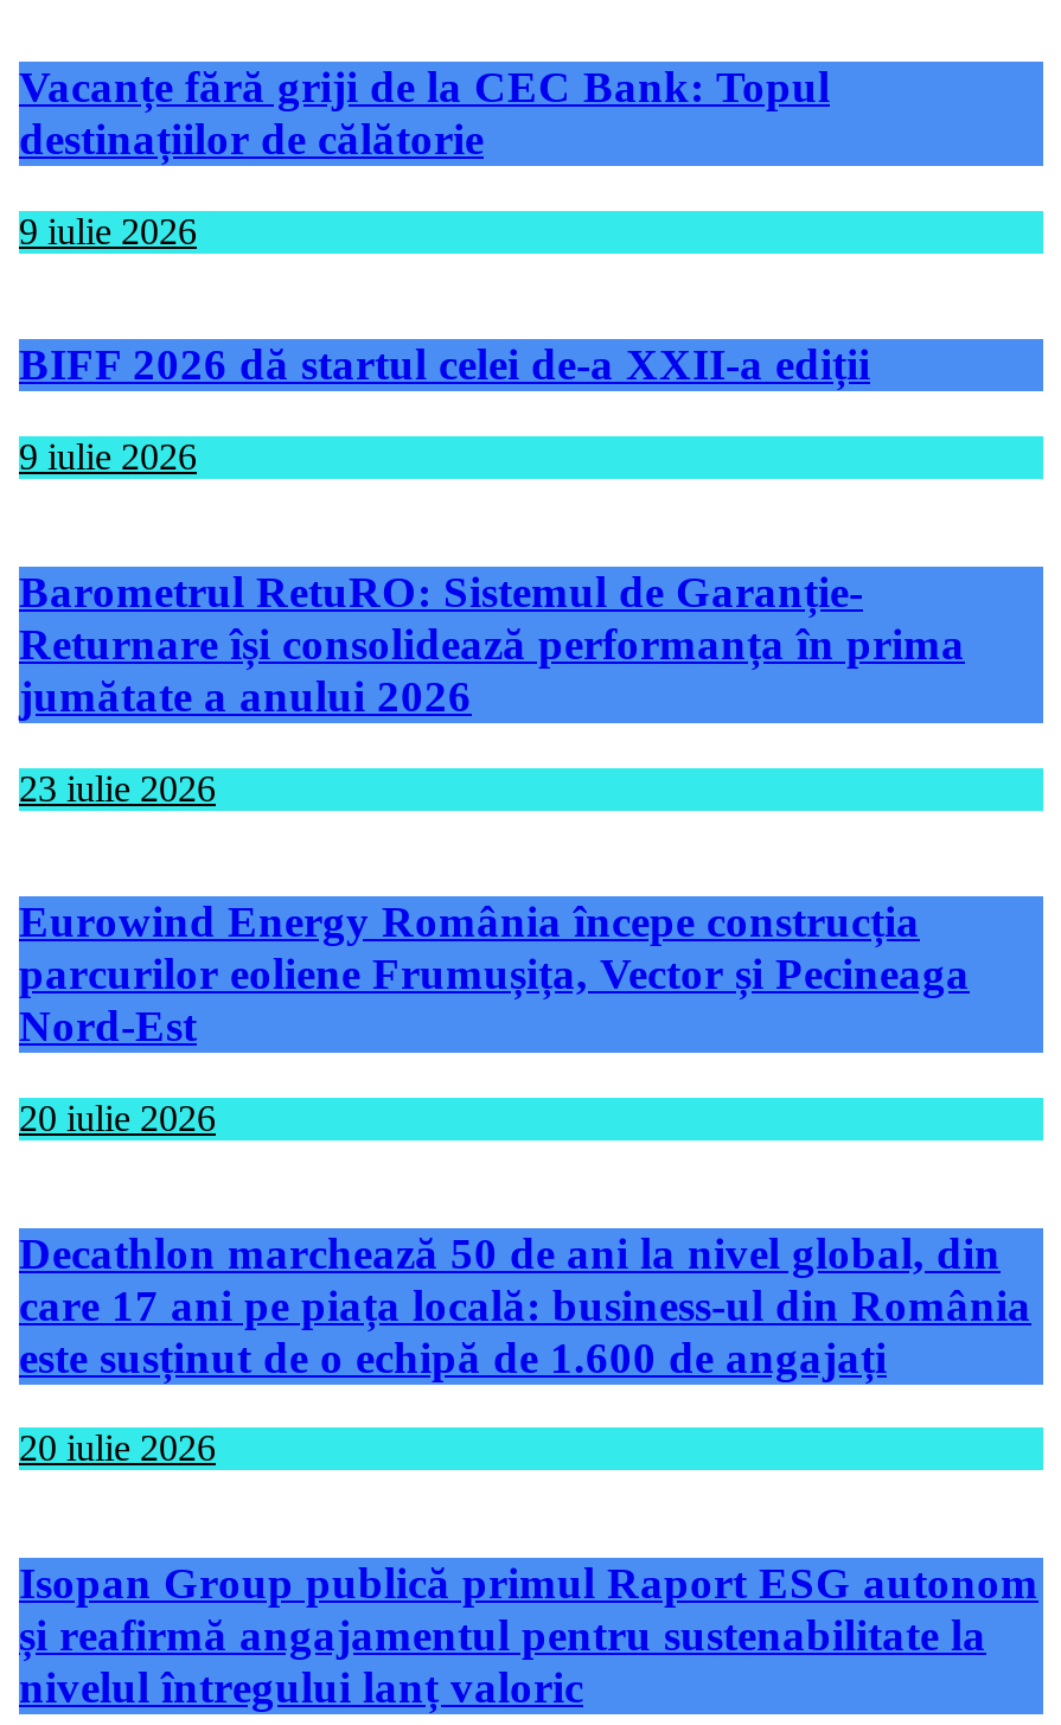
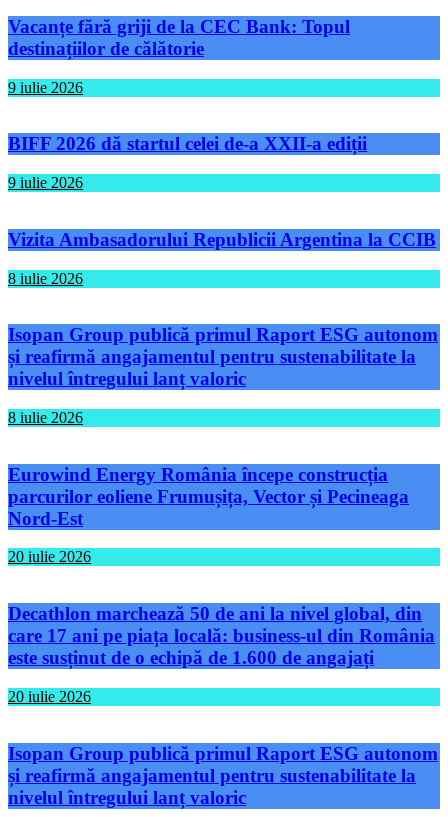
[19,566,965,808] Barometrul RetuRO: Sistemul de Garanție- | Returnare își consolidează performanța în prima | jumătate a anului 2026 | 23 iulie 2026 -> [8,229,438,426] Vizita Ambasadorului Republicii Argentina la CCIB | 8 iulie 2026 | Isopan Group publică primul Raport ESG autonom | și reafirmă angajamentul pentru sustenabilitate la | nivelul întregului lanț valoric | 8 iulie 2026

